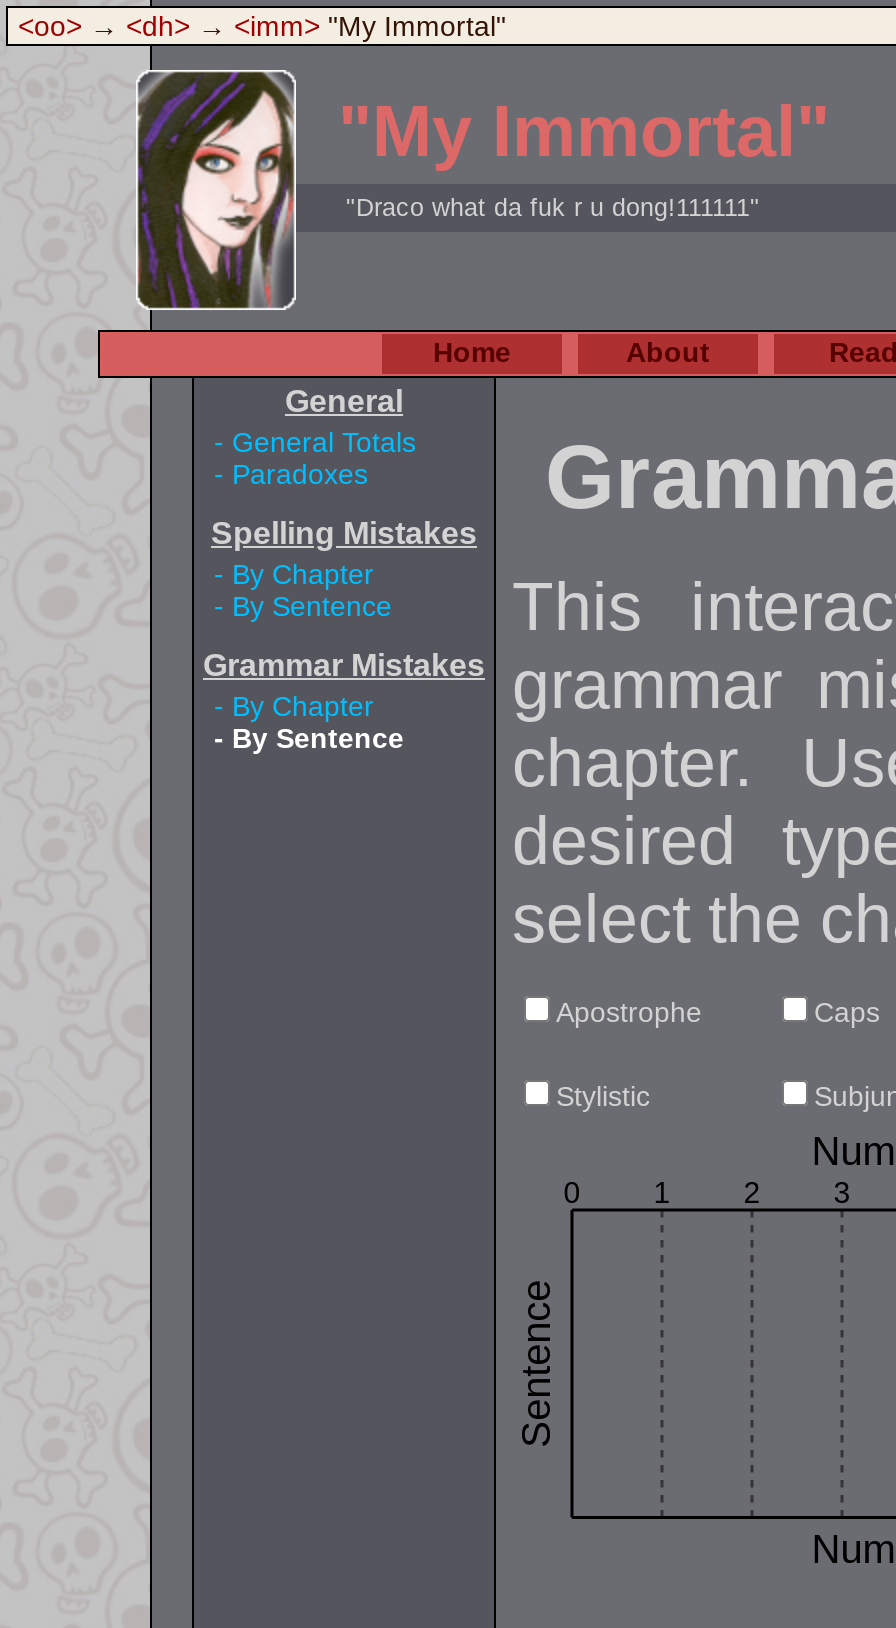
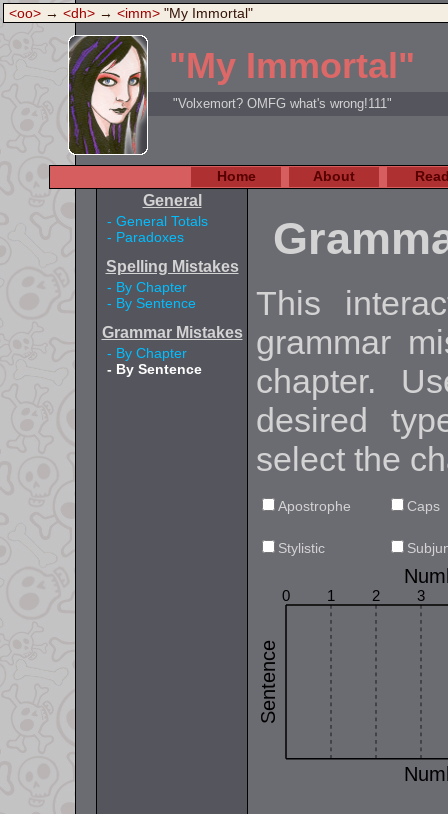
[346,194,760,222] "Draco what da fuk r u dong!111111" -> [173,97,392,111] "Volxemort? OMFG what's wrong!111"

